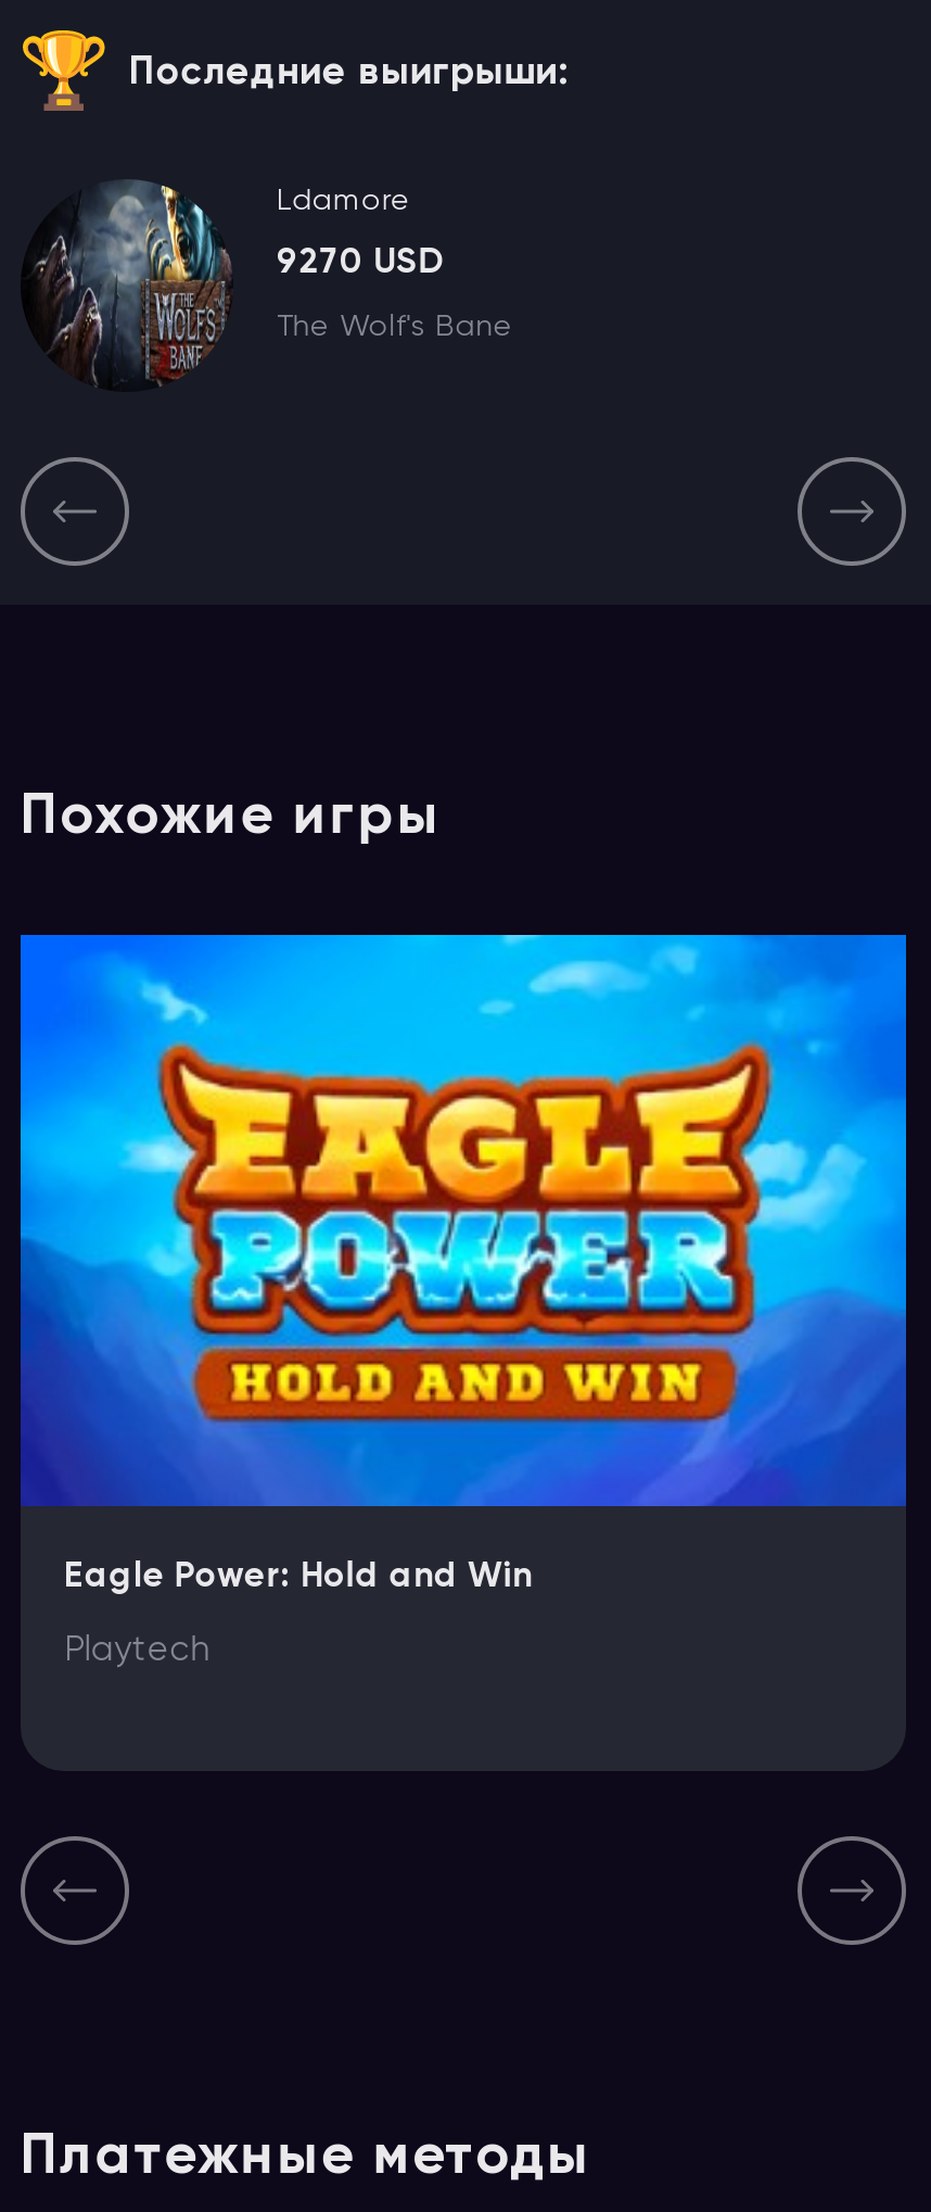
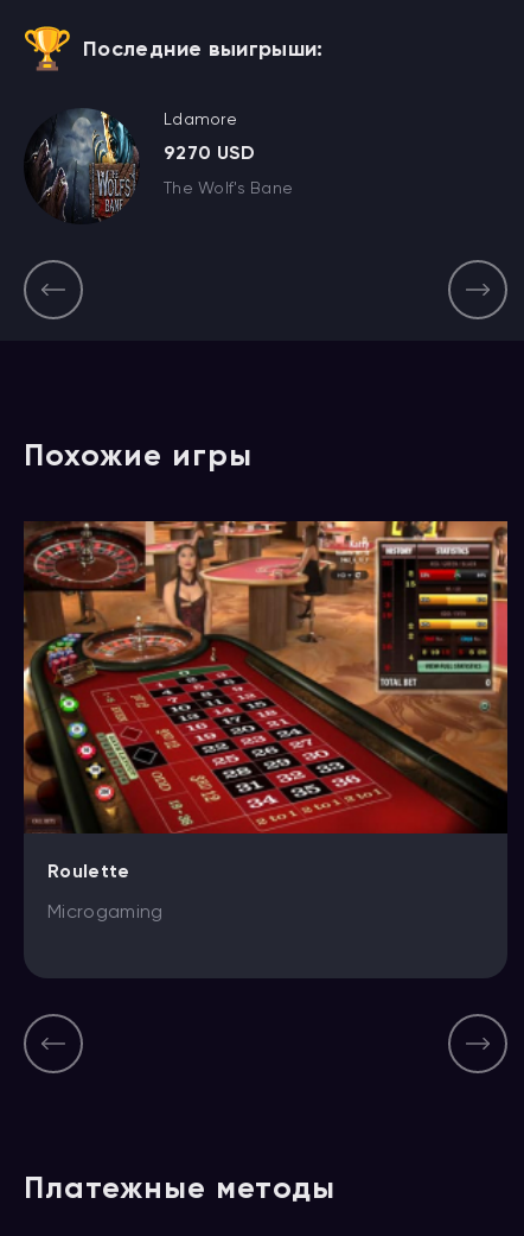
[18,933,908,1596] [image] | Eagle Power: Hold and Win -> [23,520,509,882] [image] | Roulette
[64,1628,211,1669] Playtech -> [47,900,163,923] Microgaming

